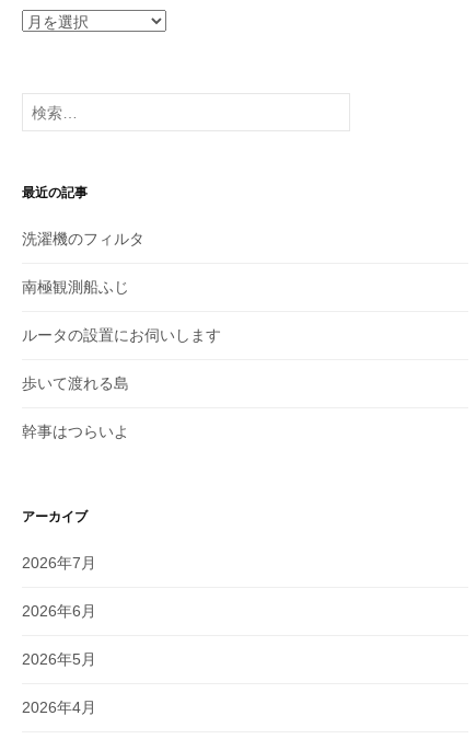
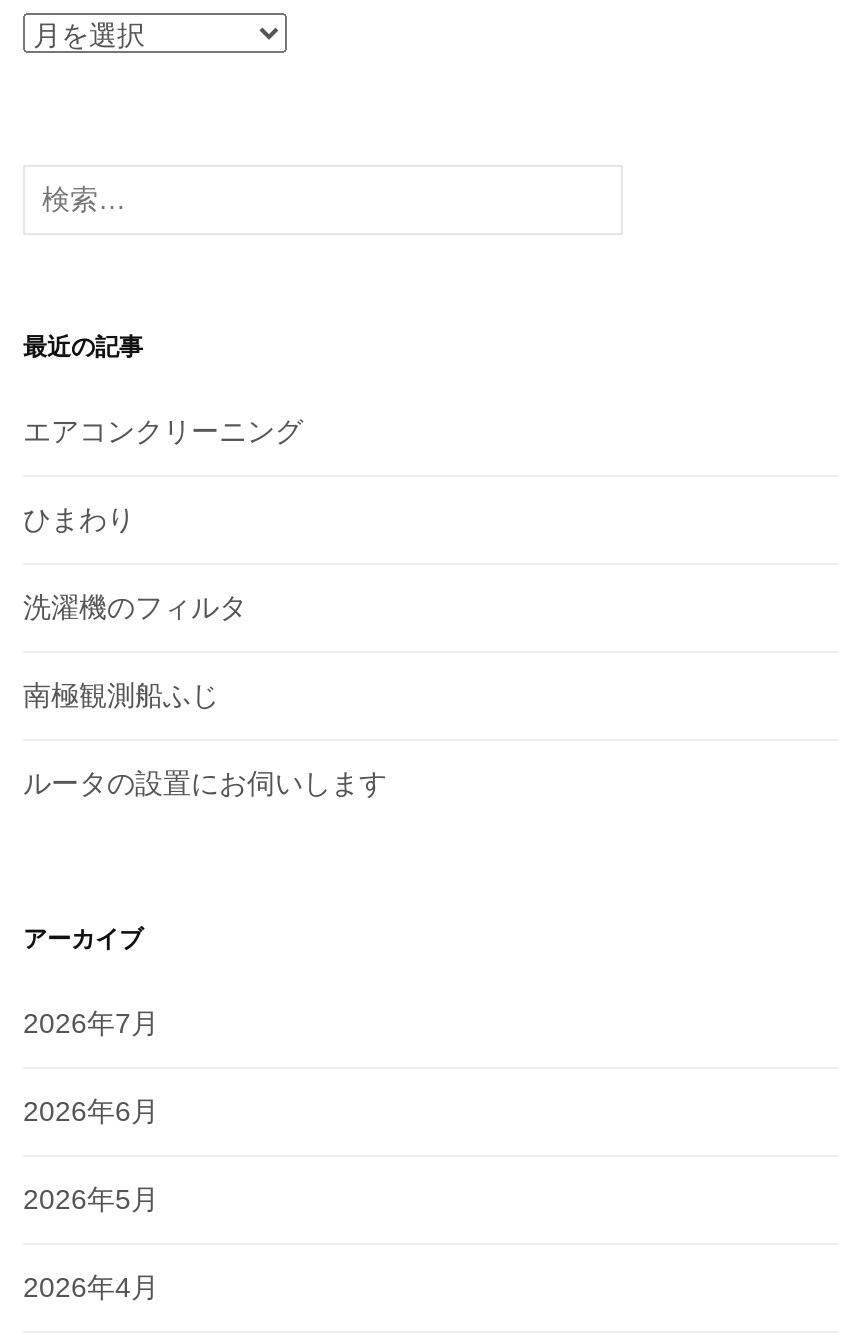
none -> [23,415,303,535] エアコンクリーニング | ひまわり
moved [22,230,221,344] -> [23,591,387,799]: 洗濯機のフィルタ | 南極観測船ふじ | ルータの設置にお伺いします
[22,374,129,440] 歩いて渡れる島 | 幹事はつらいよ -> none

